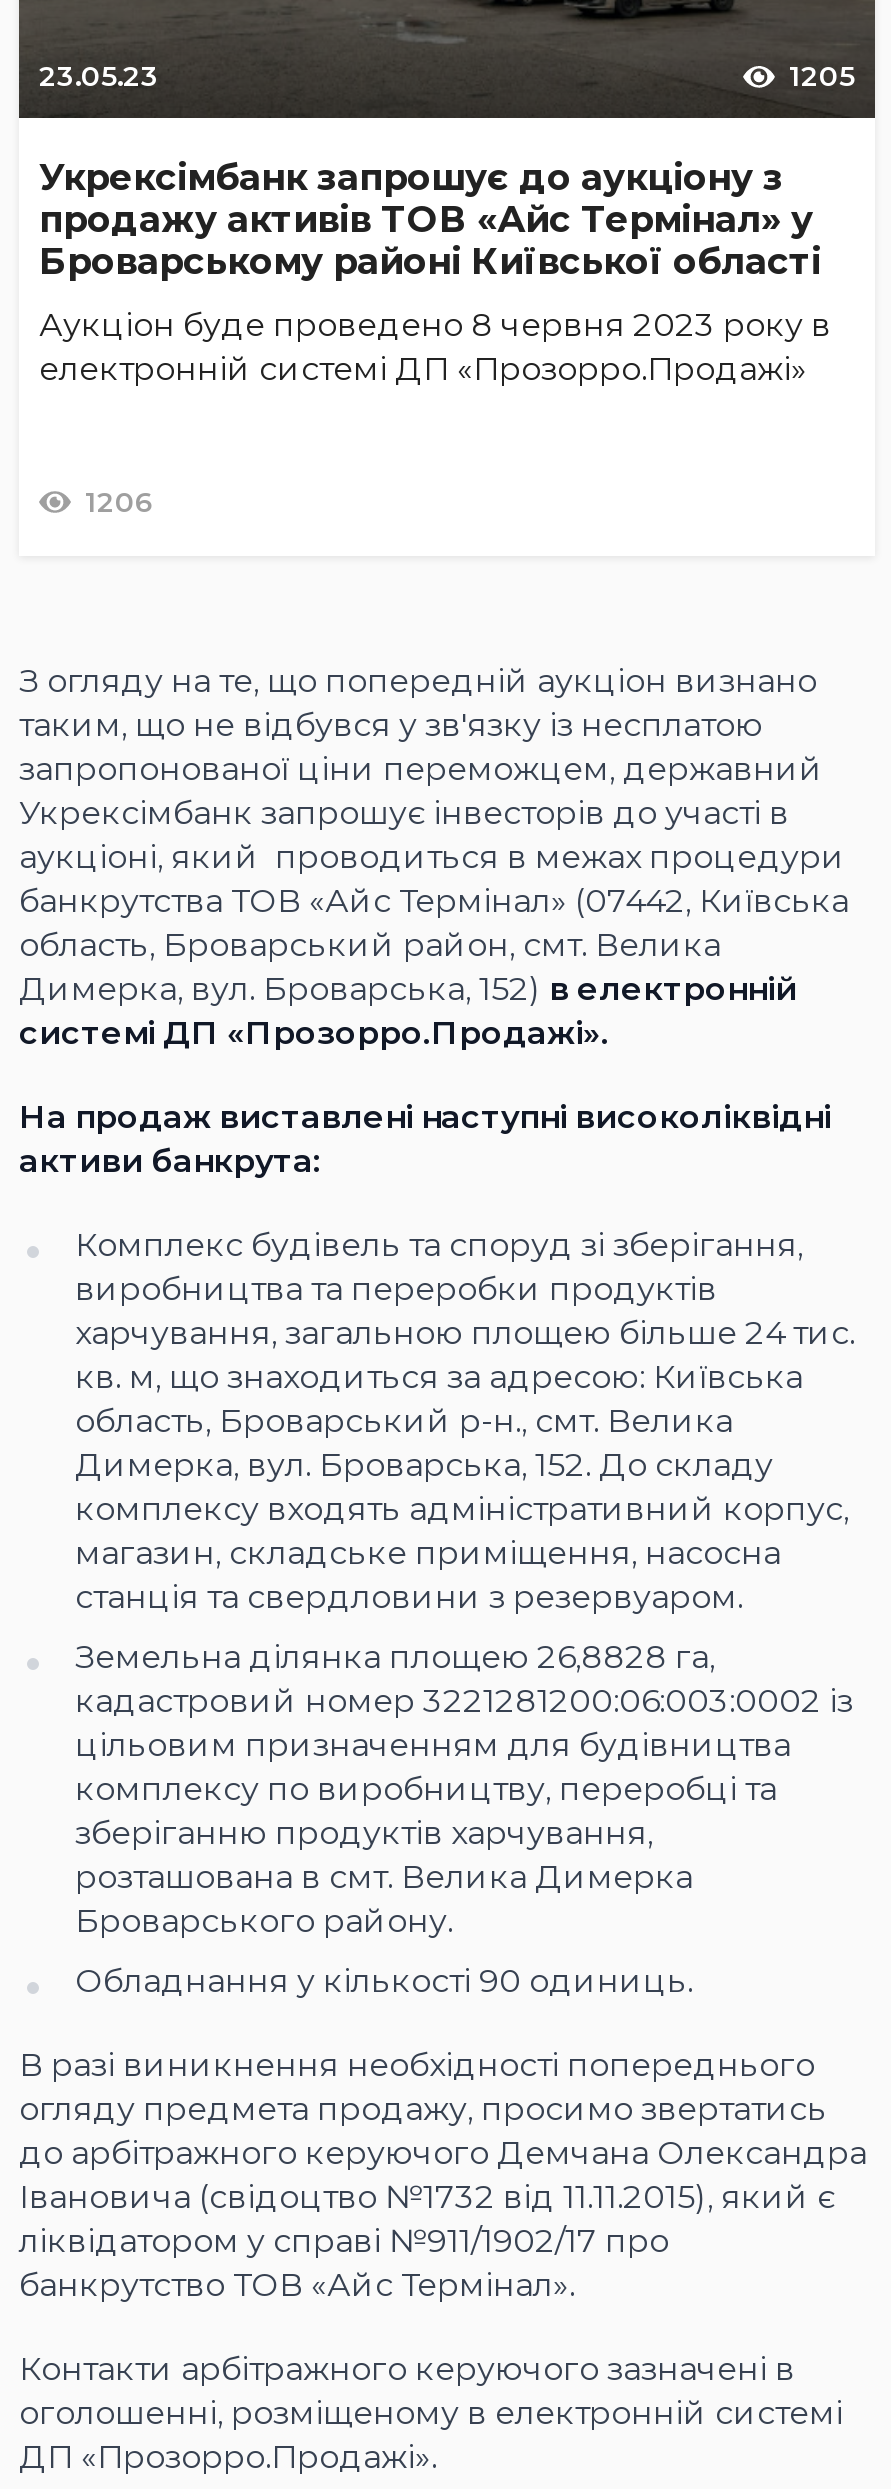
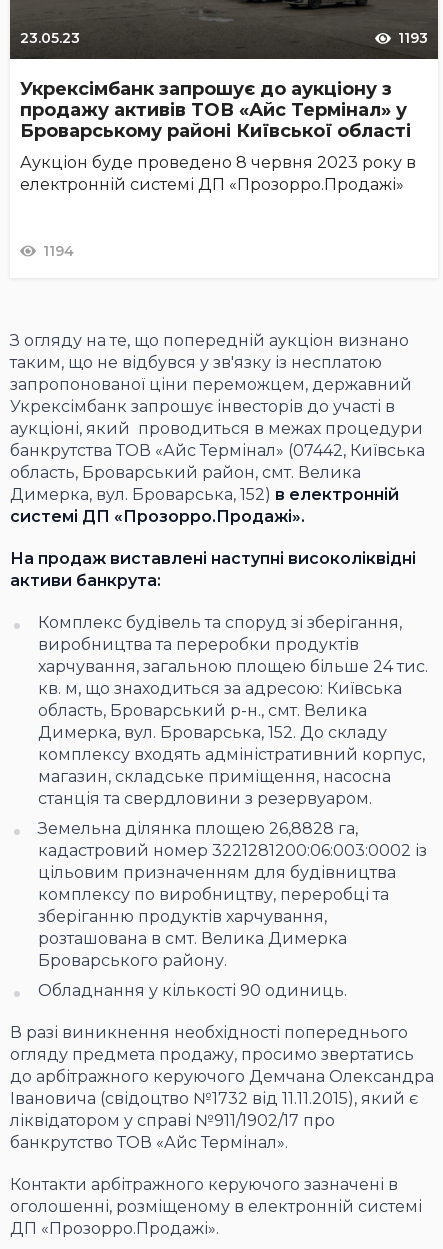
[789,59,855,95] 1205 -> [398,29,428,47] 1193
[85,485,153,521] 1206 -> [43,242,74,260] 1194

